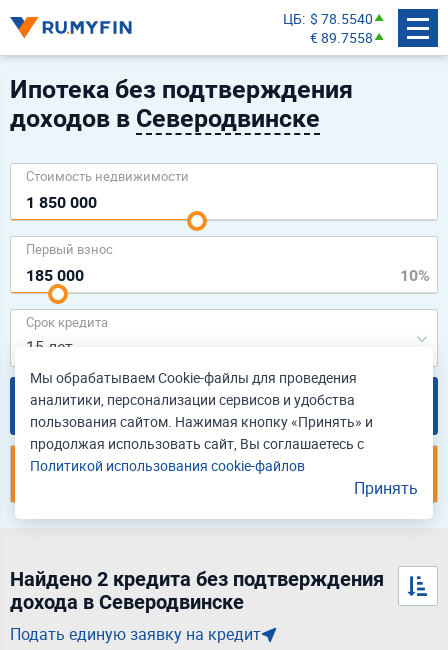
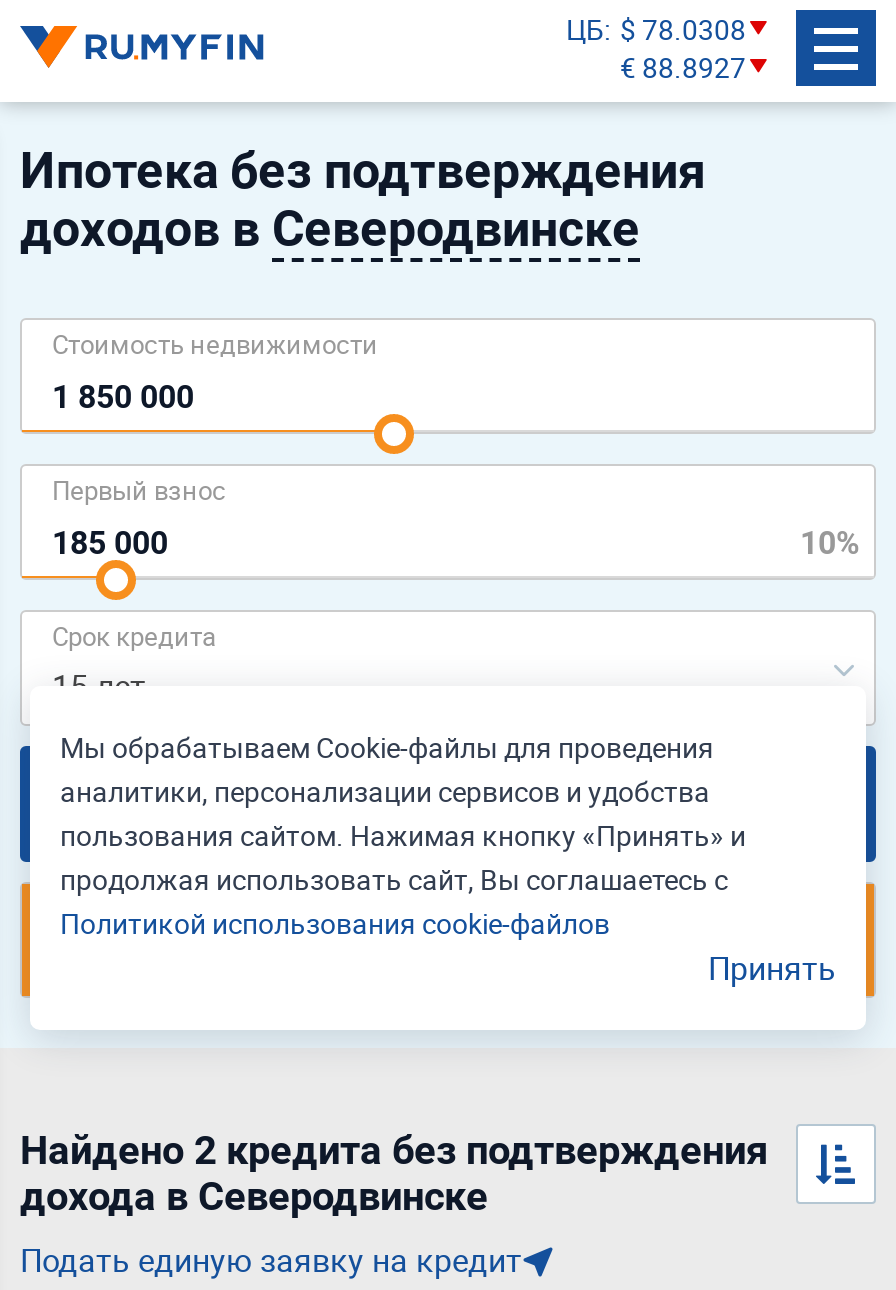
[283,8,373,27] ЦБ $ 78.5540 -> [566,9,746,47] ЦБ $ 78.0308
[310,27,373,46] € 89.7558 -> [620,47,746,85] € 88.8927

